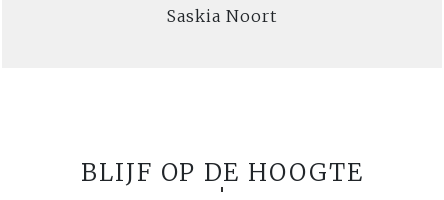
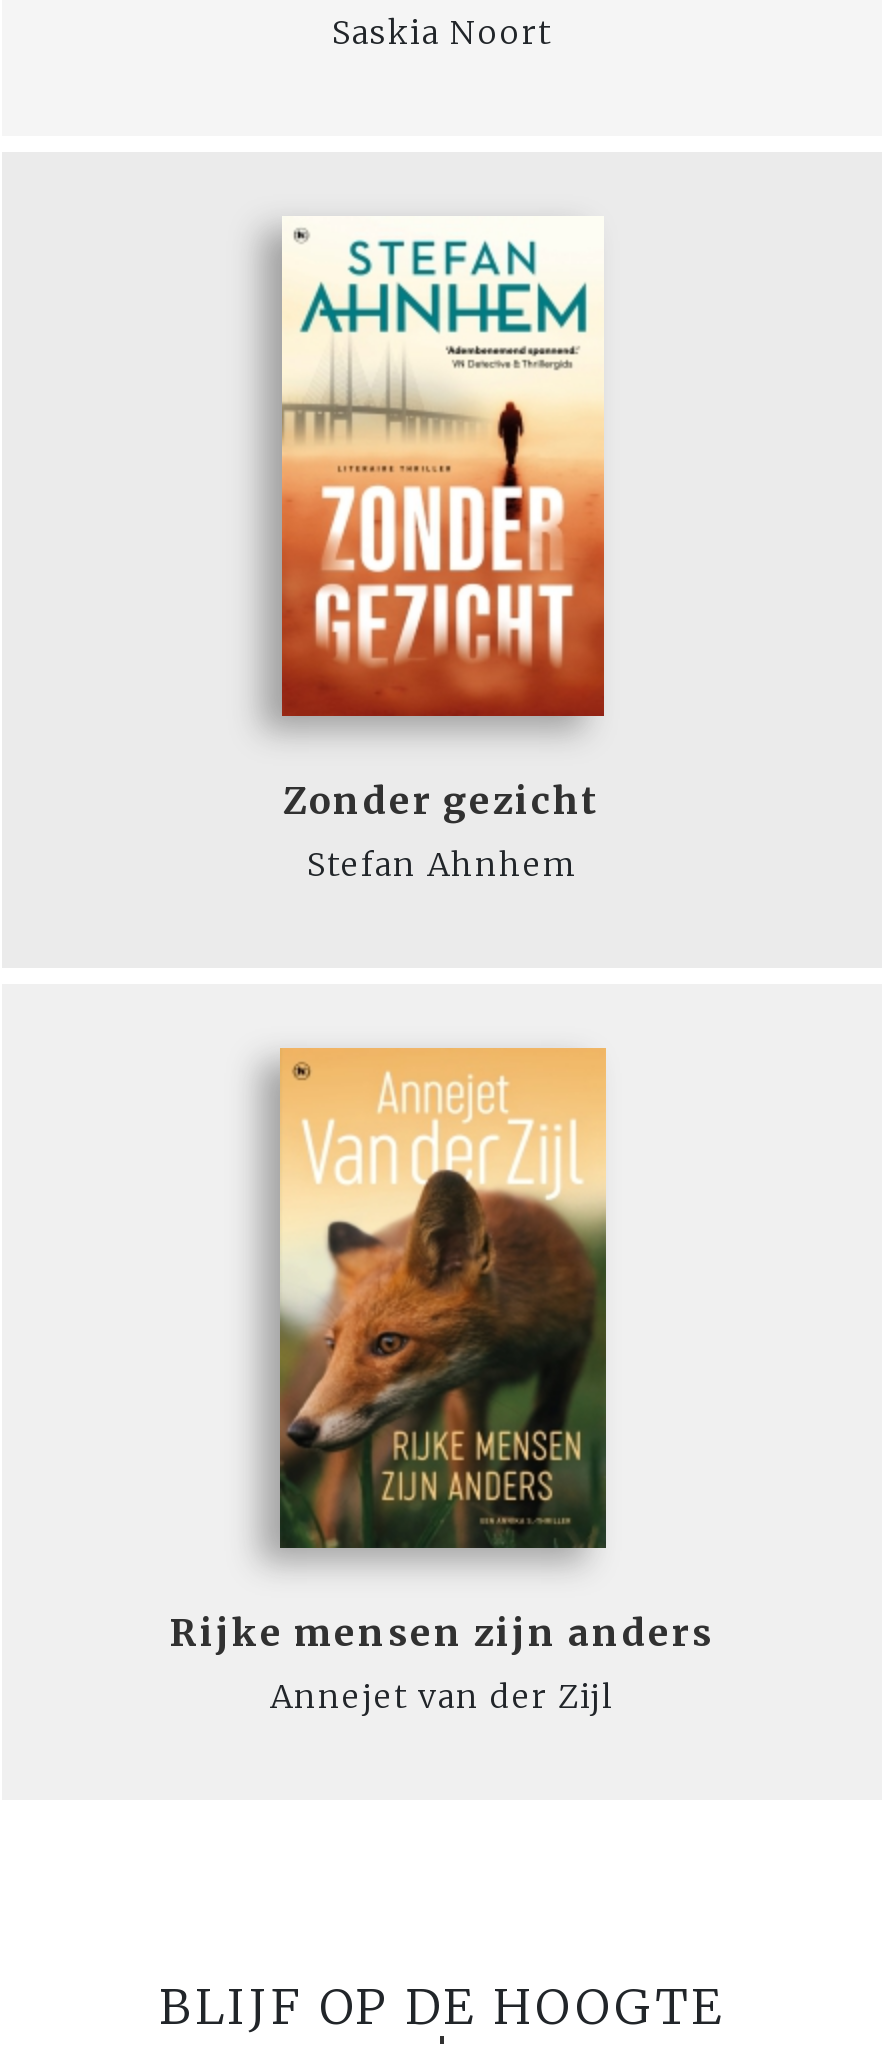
none -> [170,1046,714,1715] [image] | Rijke mensen zijn anders | Annejet van der Zijl
none -> [254,224,606,883] [image] | Zonder gezicht | Stefan Ahnhem

